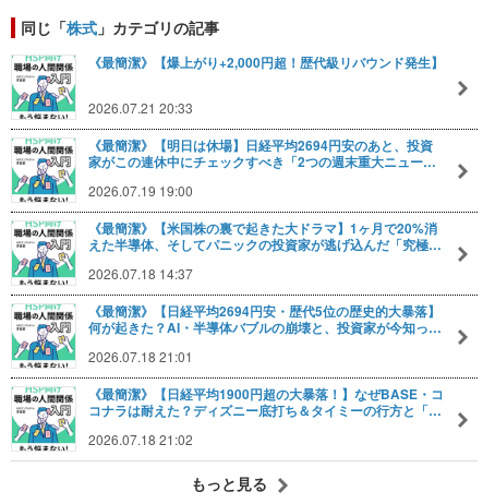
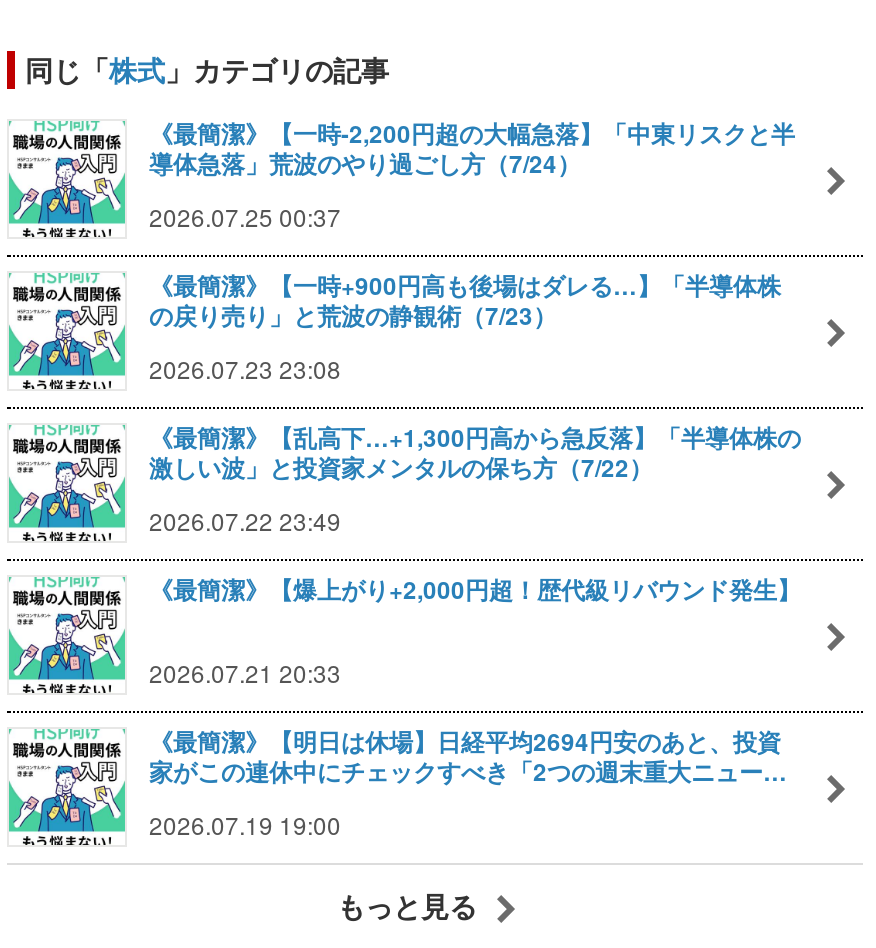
none -> [149,117,801,537] 《最簡潔》【一時-2,200円超の大幅急落】「中東リスクと半 | 導体急落」荒波のやり過ごし方（7/24） | 2026.07.25 00:37 | 《最簡潔》【一時+900円高も後場はダレる…】「半導体株 | の戻り売り」と荒波の静観術（7/23） | 2026.07.23 23:08 | 《最簡潔》【乱高下…+1,300円高から急反落】「半導体株の | 激しい波」と投資家メンタルの保ち方（7/22） | 2026.07.22 23:49
moved [13,48,444,200] -> [11,563,801,841]: [image] | 《最簡潔》【爆上がり+2,000円超！歴代級リバウンド発生】 | 2026.07.21 20:33 | 《最簡潔》【明日は休場】日経平均2694円安のあと、投資 | 家がこの連休中にチェックすべき「2つの週末重大ニュー… | 2026.07.19 19:00
[88,219,444,448] 《最簡潔》【米国株の裏で起きた大ドラマ】1ヶ月で20%消 | えた半導体、そしてパニックの投資家が逃げ込んだ「究極… | 2026.07.18 14:37 | 《最簡潔》【日経平均2694円安・歴代5位の歴史的大暴落】 | 何が起きた？AI・半導体バブルの崩壊と、投資家が今知っ… | 2026.07.18 21:01 | 《最簡潔》【日経平均1900円超の大暴落！】なぜBASE・コ | コナラは耐えた？ディズニー底打ち＆タイミーの行方と「… | 2026.07.18 21:02 -> none

